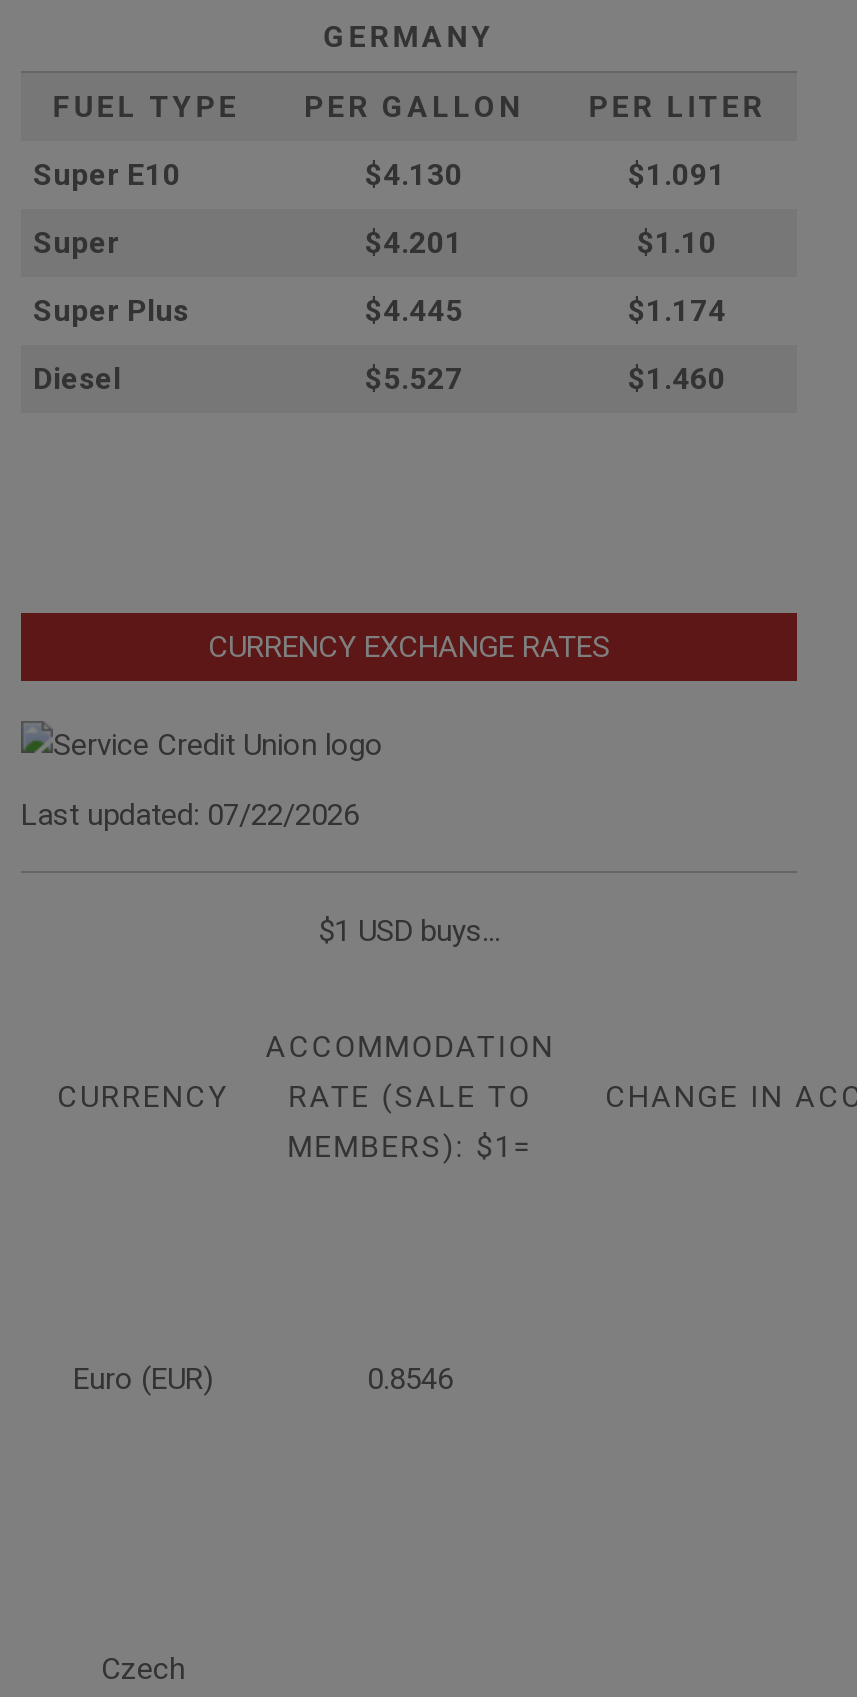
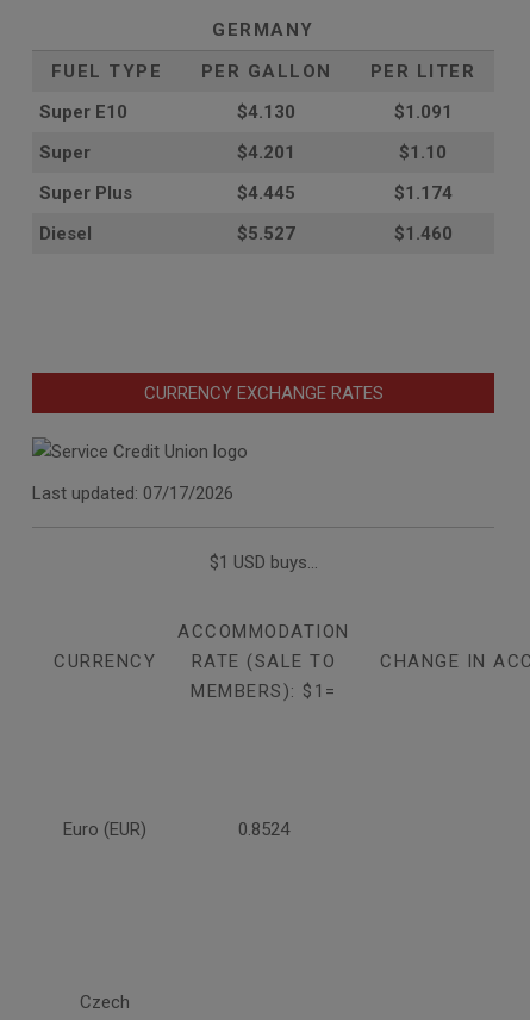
[21,797,359,833] Last updated: 07/22/2026 -> [32,483,233,504] Last updated: 07/17/2026
[367,1361,453,1397] 0.8546 -> [238,819,289,840] 0.8524

